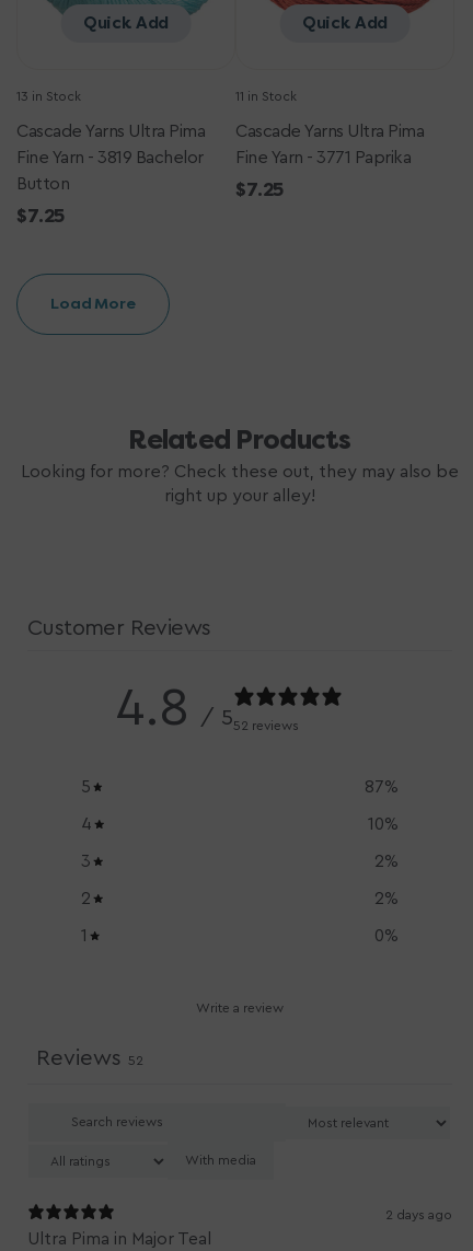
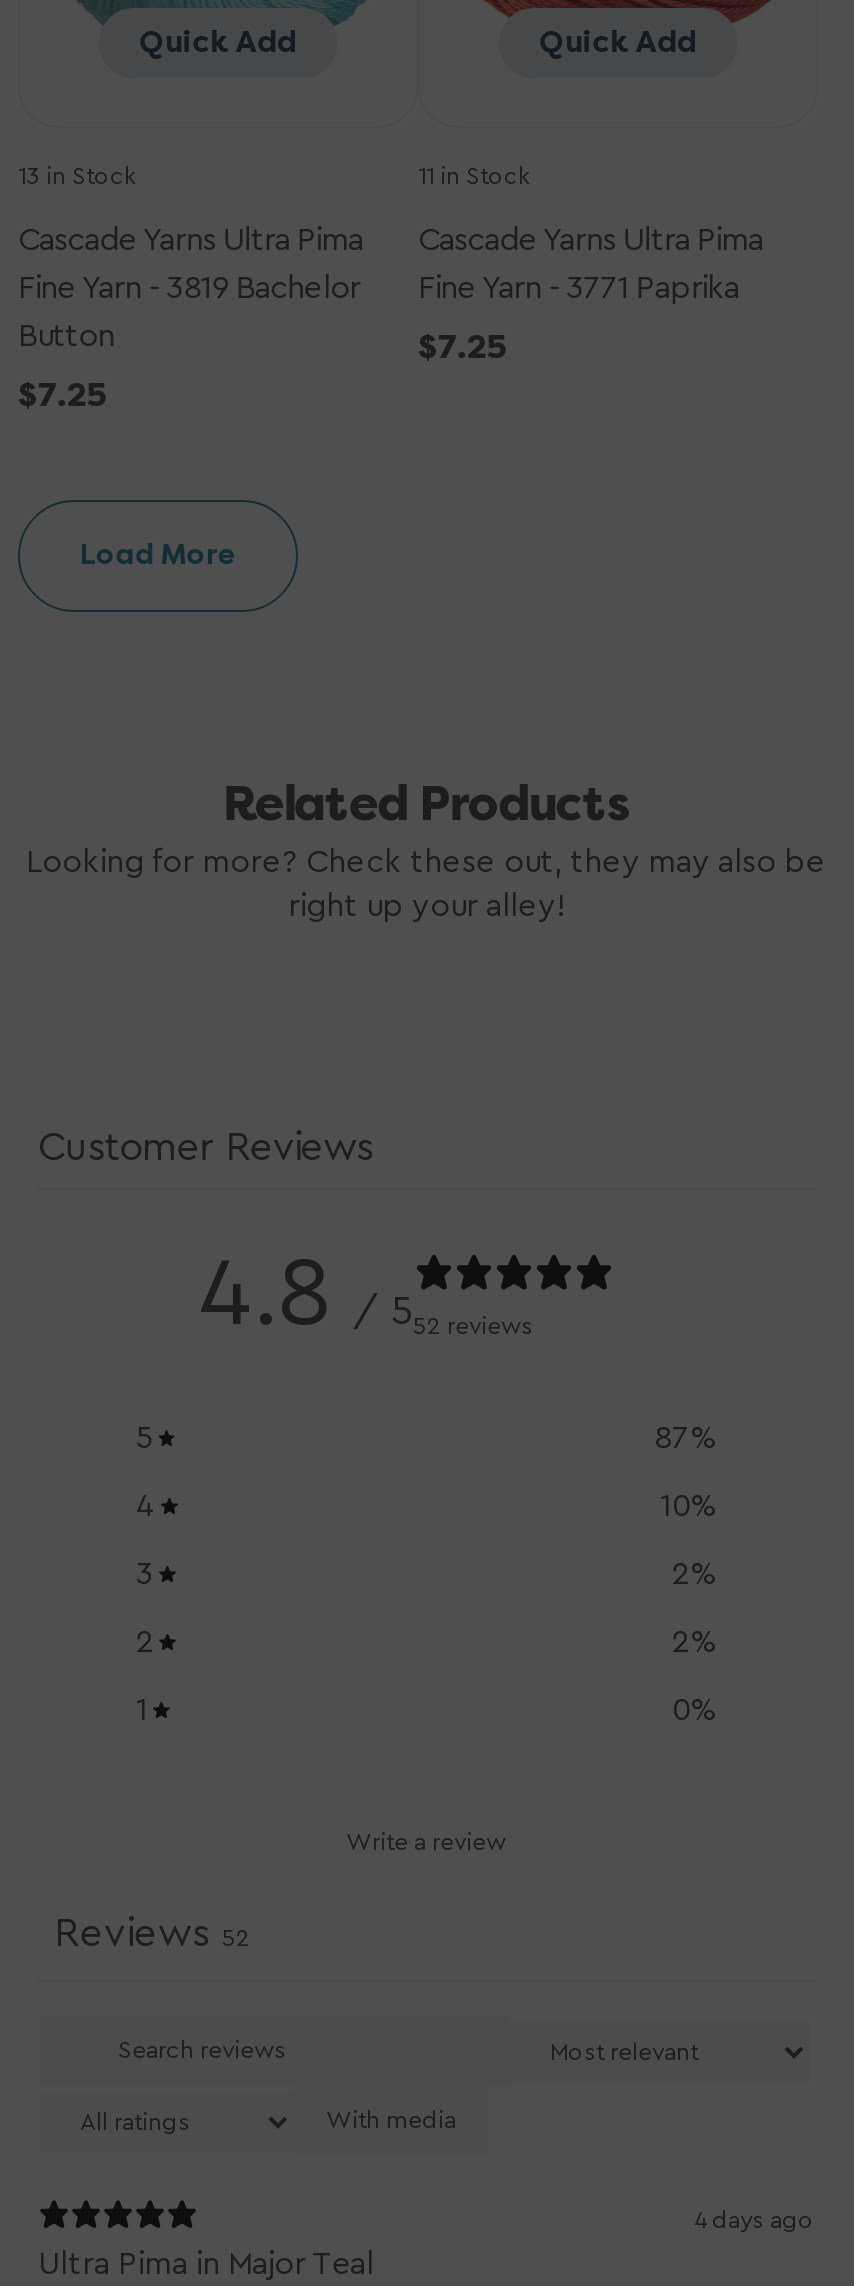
[385,1209,452,1222] 2 days ago -> [694,2208,814,2232] 4 days ago

